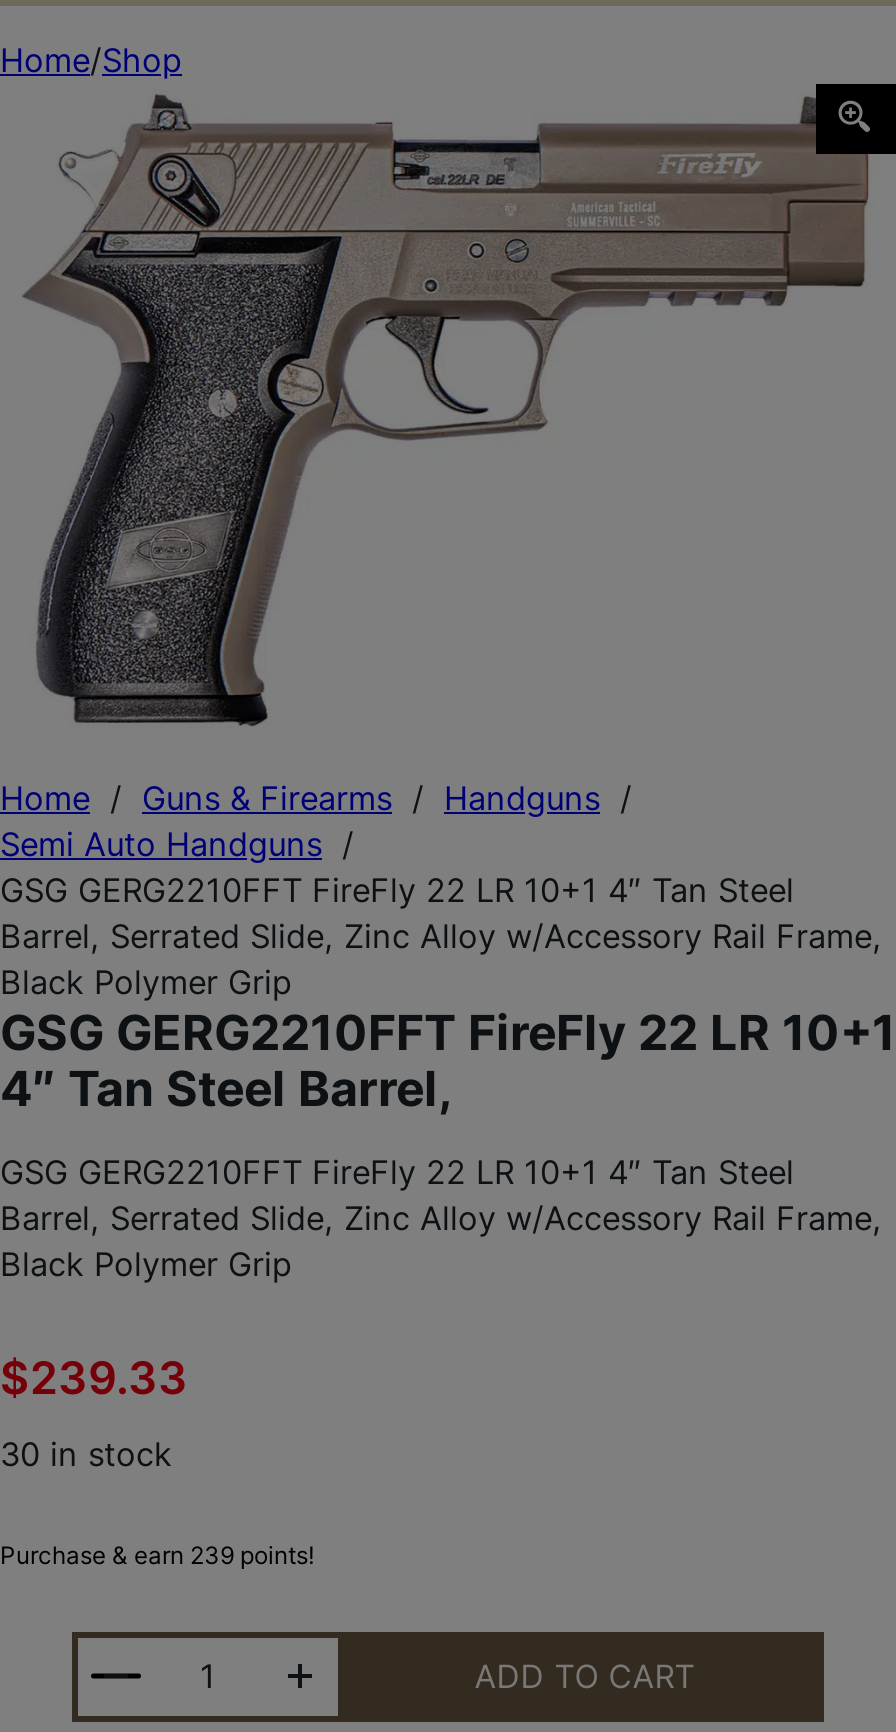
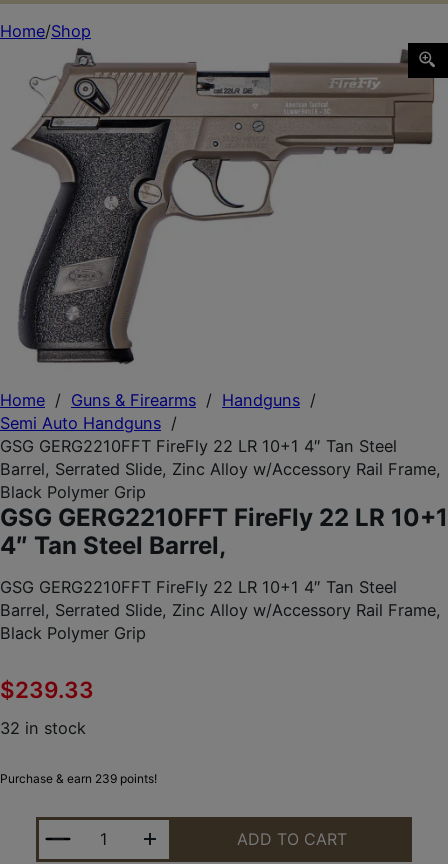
[0,1434,172,1474] 30 in stock -> [0,718,86,738] 32 in stock

